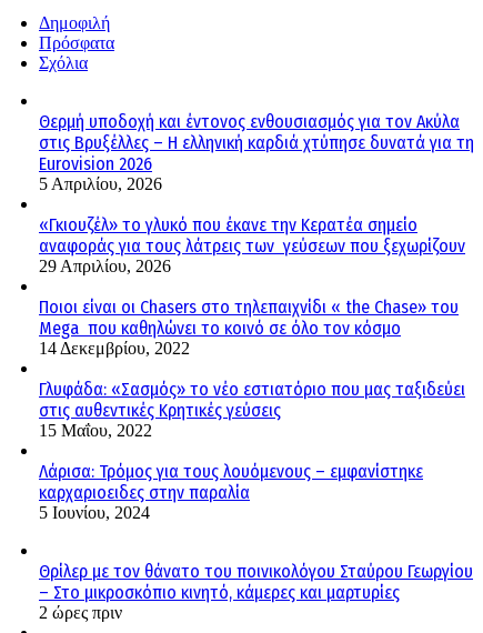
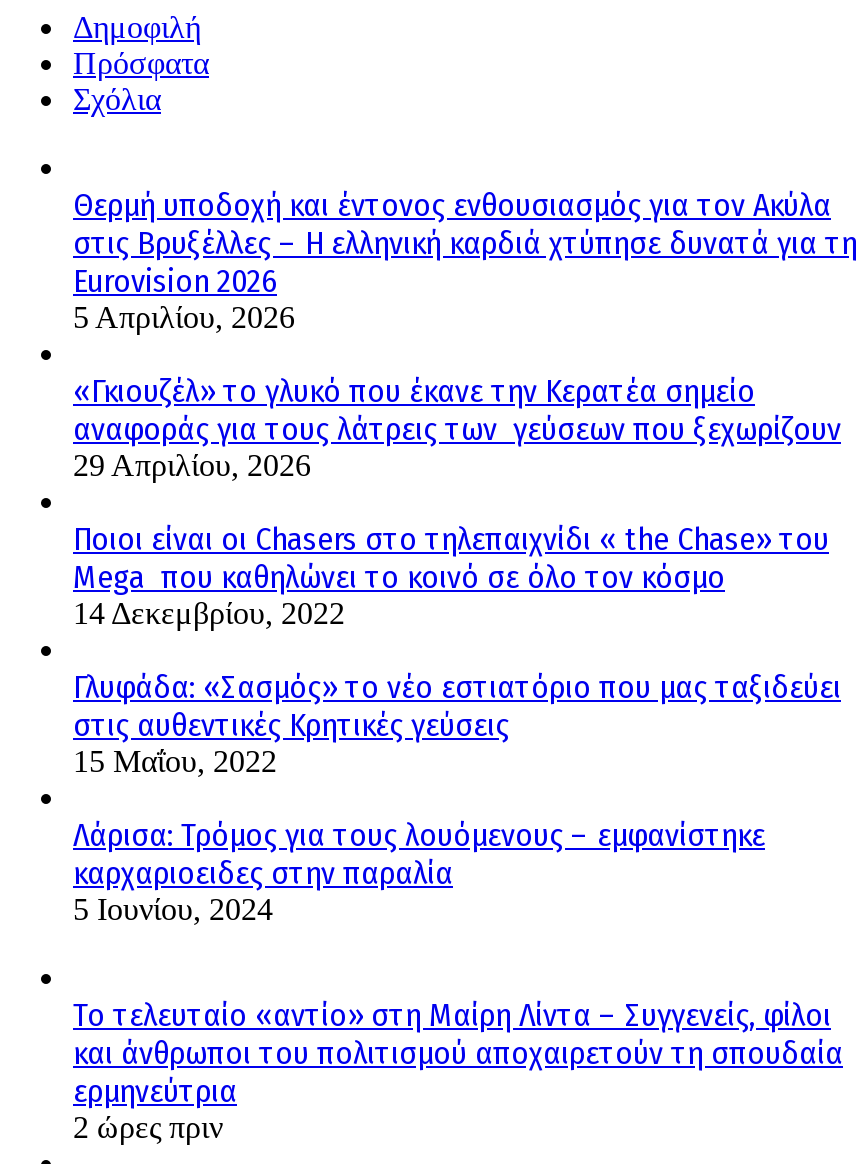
[39,560,473,603] Θρίλερ με τον θάνατο του ποινικολόγου Σταύρου Γεωργίου | – Στο μικροσκόπιο κινητό, κάμερες και μαρτυρίες -> [73,995,843,1109] Το τελευταίο «αντίο» στη Μαίρη Λίντα – Συγγενείς, φίλοι | και άνθρωποι του πολιτισμού αποχαιρετούν τη σπουδαία | ερμηνεύτρια

